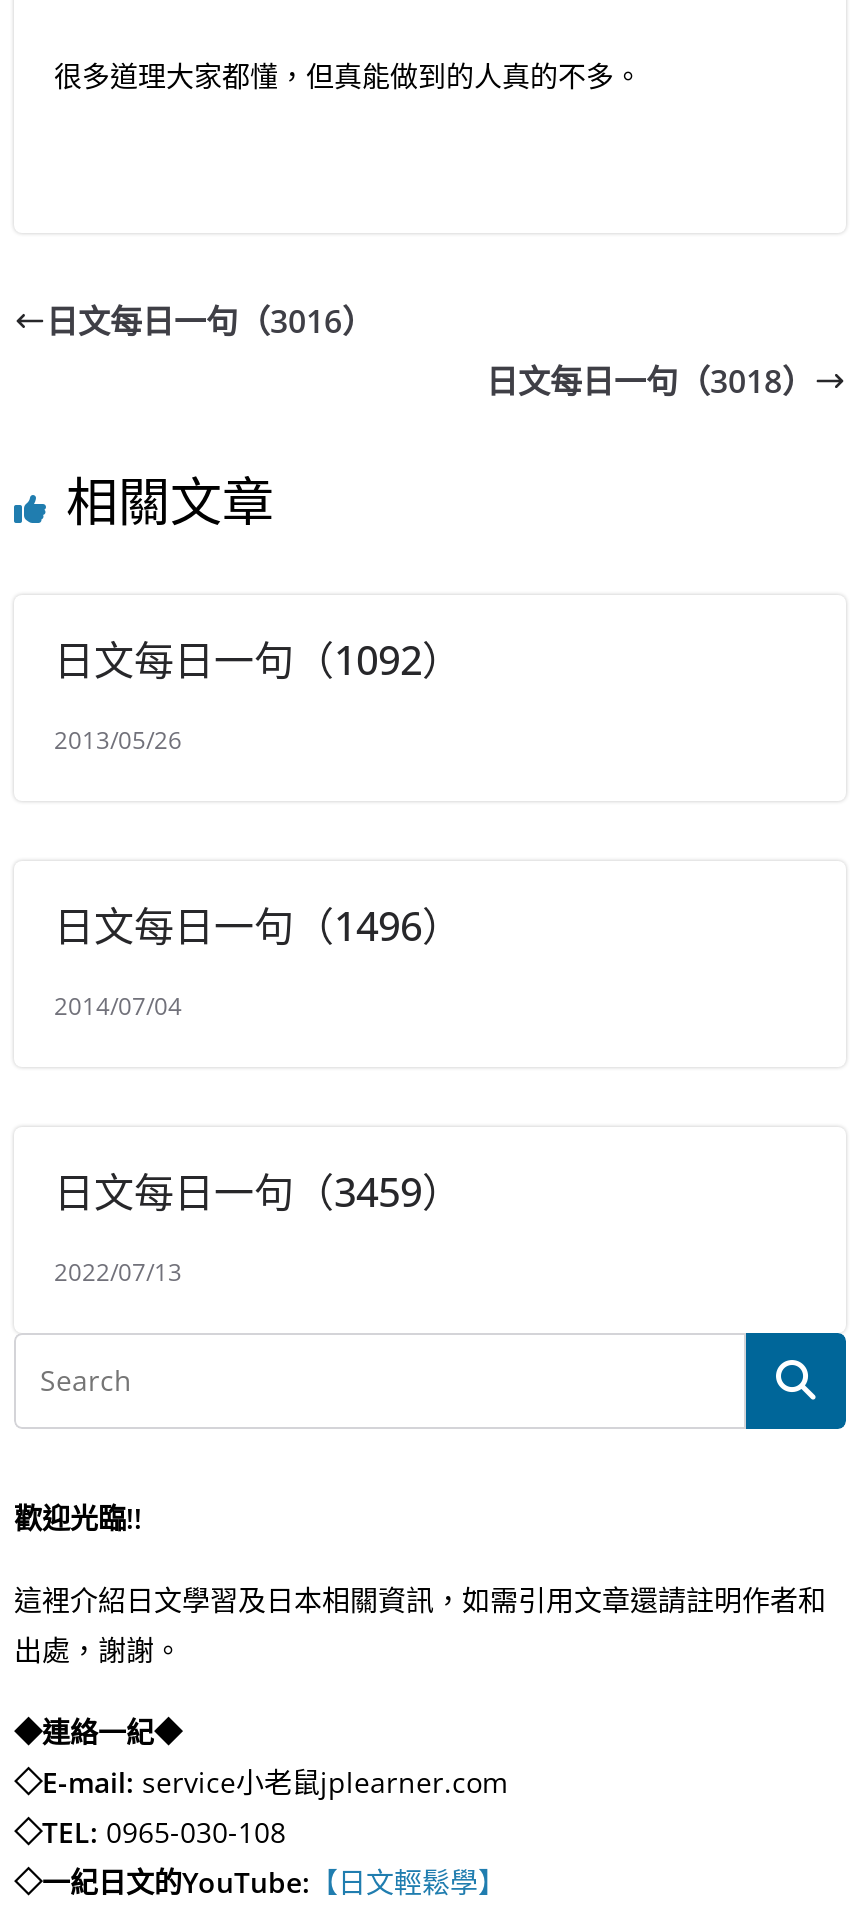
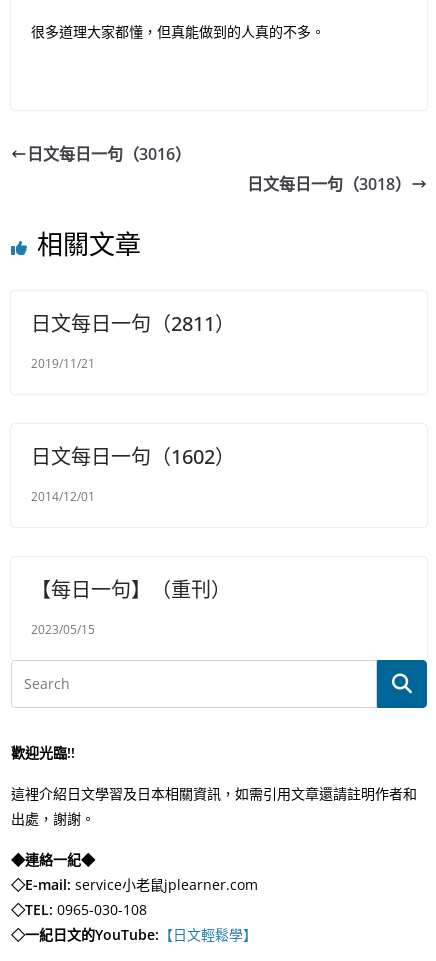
[54,633,462,687] 日文每日一句（1092） -> [31,310,235,337] 日文每日一句（2811）
[54,723,182,757] 2013/05/26 -> [31,355,95,372] 2019/11/21
[54,899,462,953] 日文每日一句（1496） -> [31,443,235,470] 日文每日一句（1602）
[54,989,182,1023] 2014/07/04 -> [31,488,95,505] 2014/12/01
[54,1165,462,1219] 日文每日一句（3459） -> [31,576,231,603] 【每日一句】（重刊）
[54,1255,182,1289] 2022/07/13 -> [31,621,95,638] 2023/05/15

